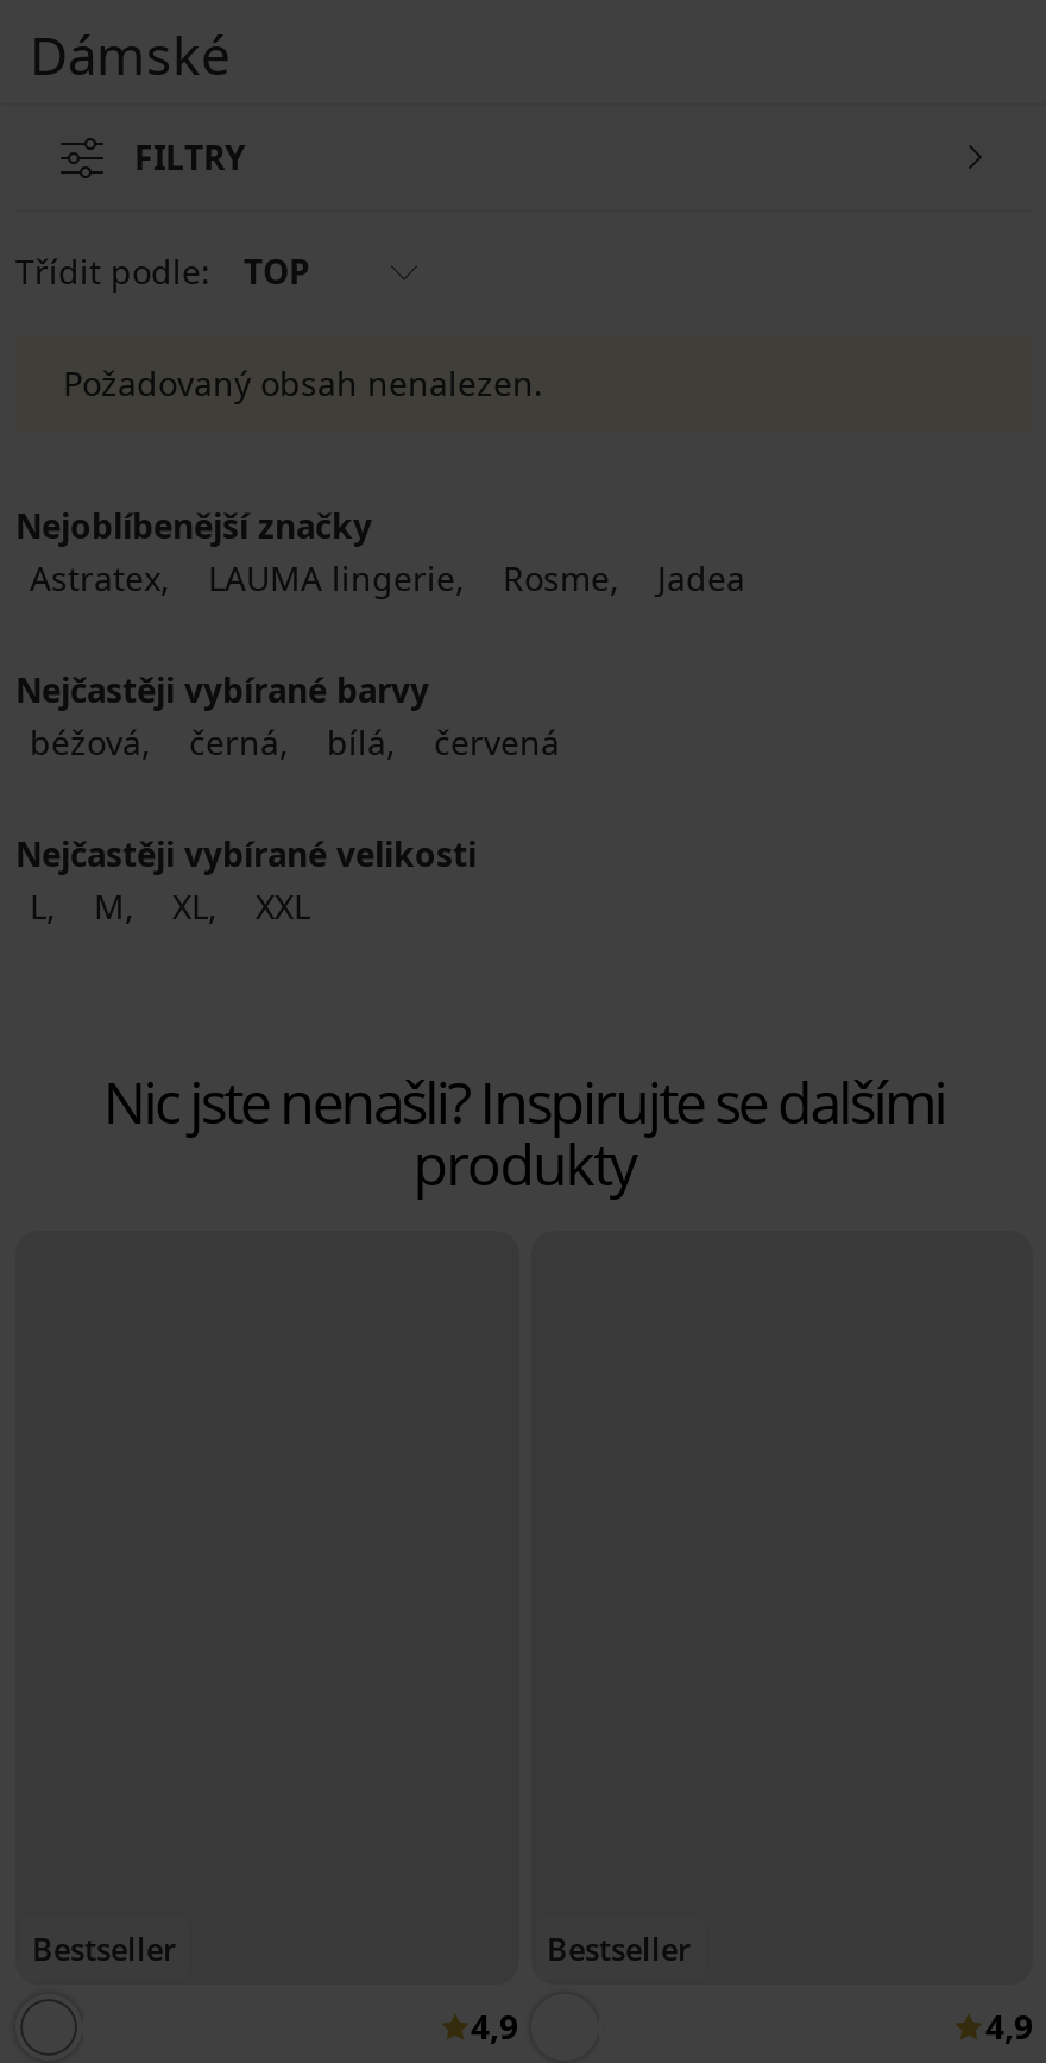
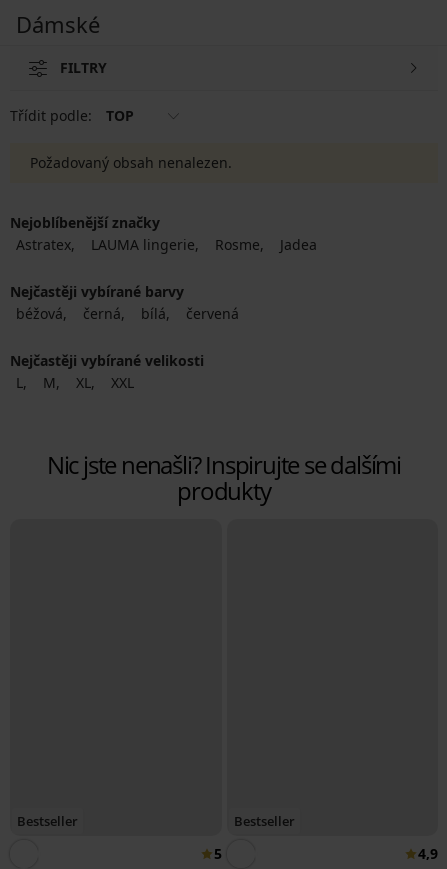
[471,2003,518,2048] 4,9 -> [213,844,221,863] 5

